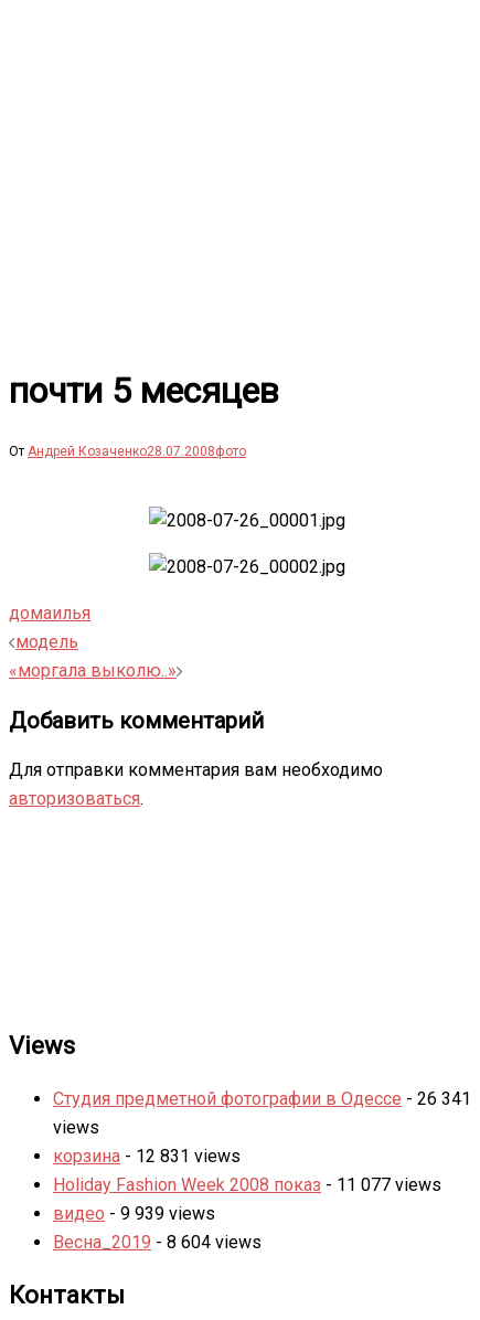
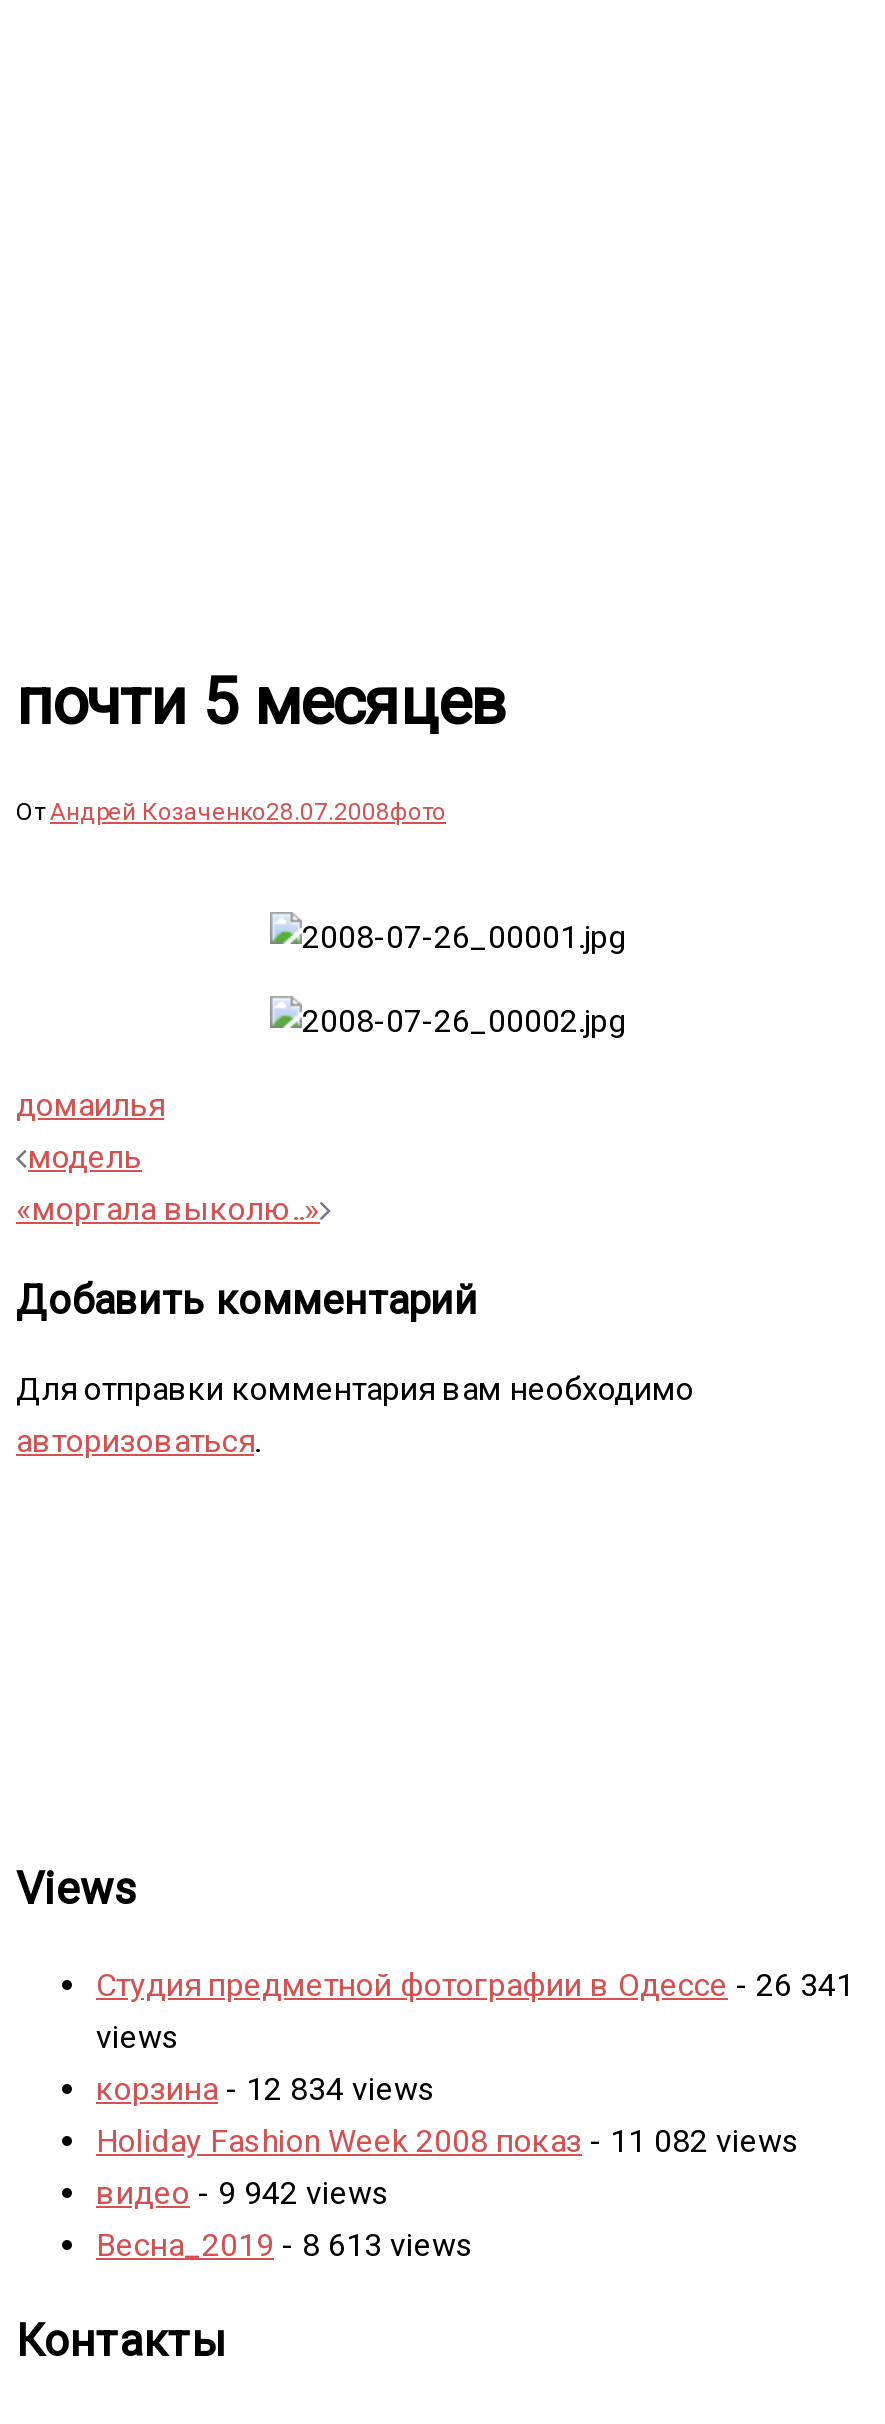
[53,1146,241,1167] корзина - 12 831 views -> [96,2070,436,2108] корзина - 12 834 views
[53,1174,441,1195] Holiday Fashion Week 2008 показ - 11 077 views -> [96,2122,800,2160] Holiday Fashion Week 2008 показ - 11 082 views
[53,1203,215,1224] видео - 9 939 views -> [96,2174,390,2212] видео - 9 942 views
[53,1232,262,1253] Весна_2019 - 8 604 views -> [96,2226,474,2264] Весна_2019 - 8 613 views

